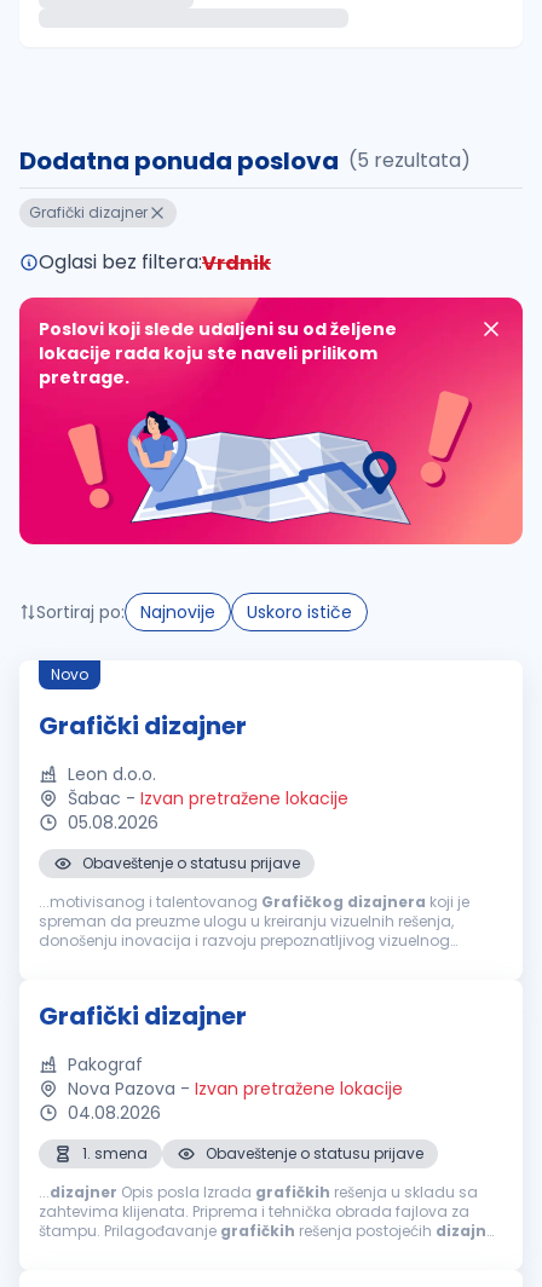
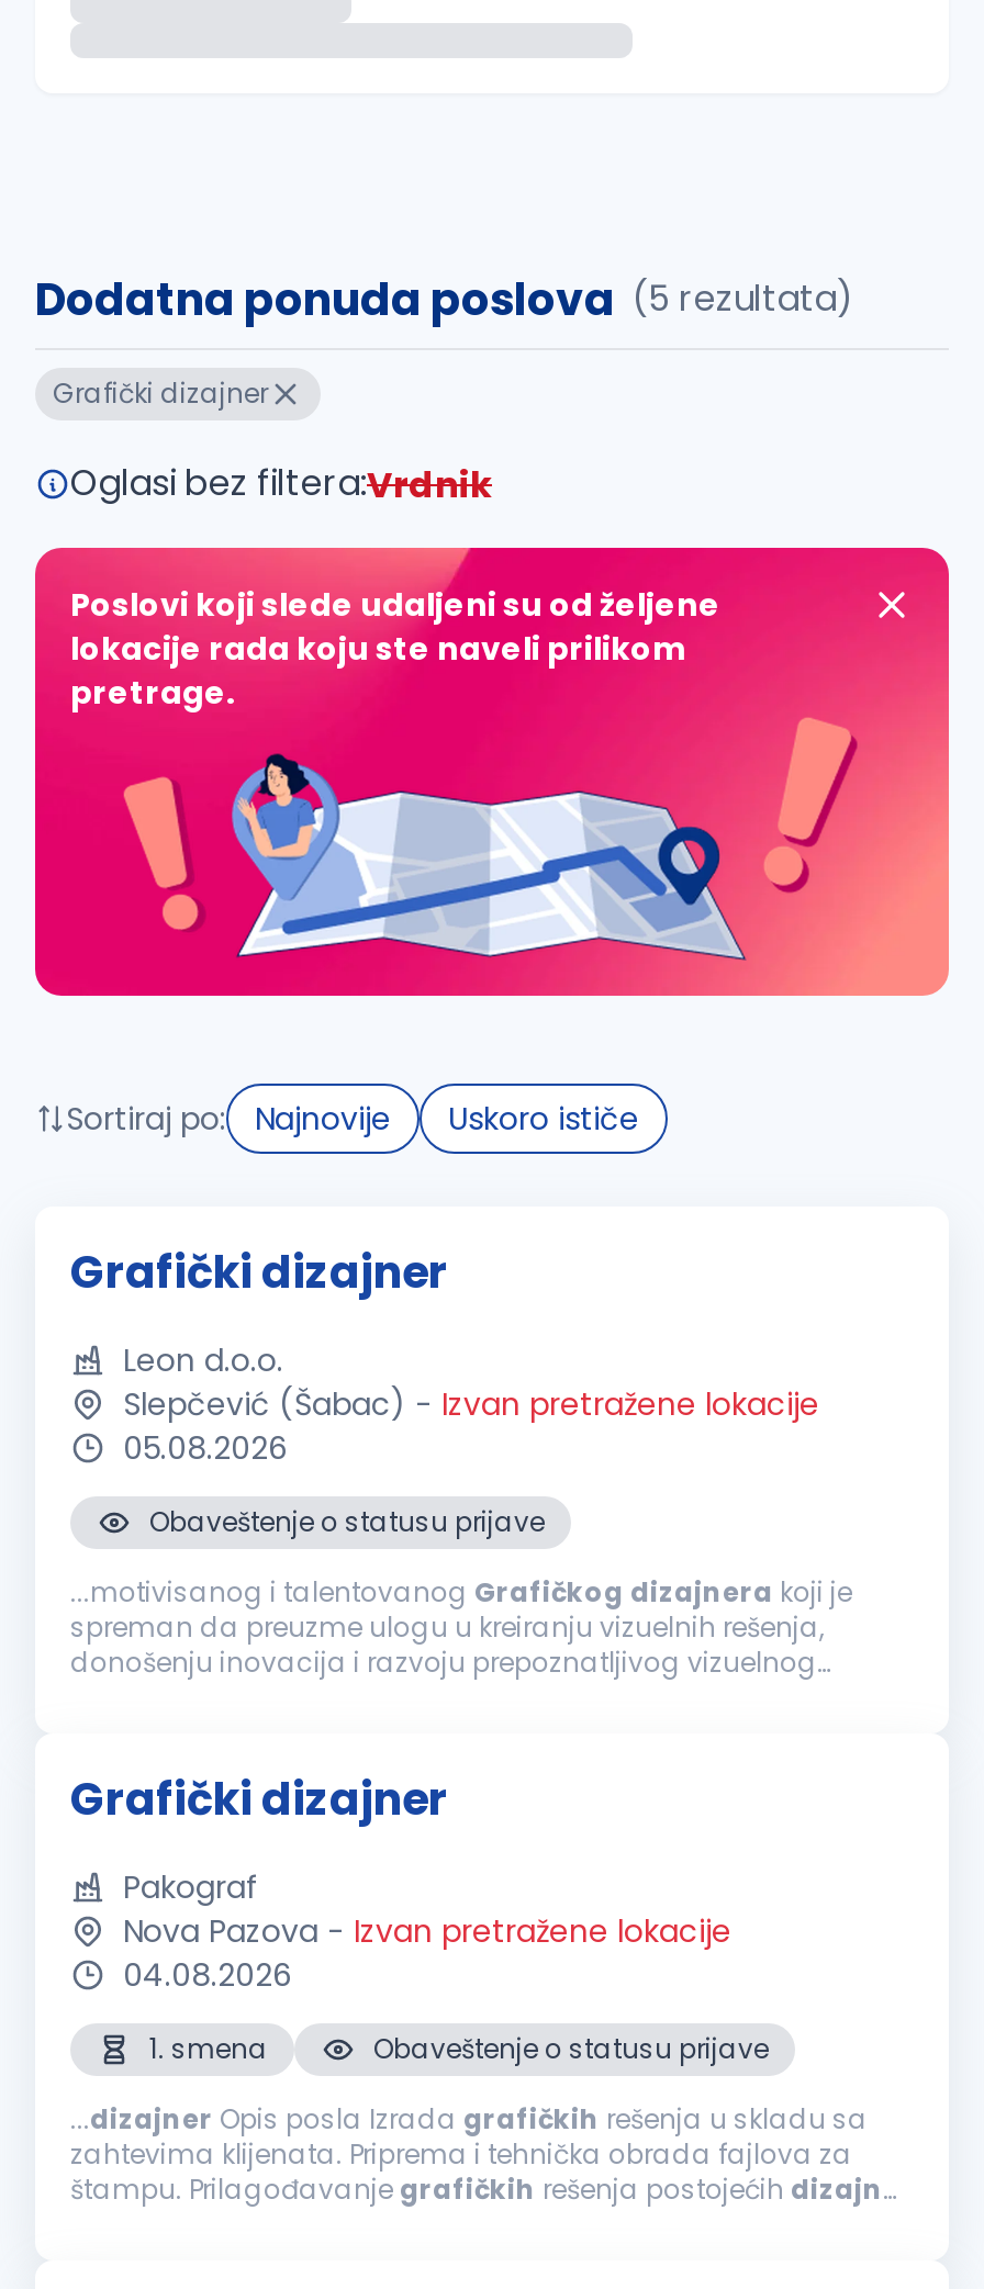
[51,664,88,685] Novo -> none
[68,786,348,810] Šabac - Izvan pretražene lokacije -> [123,1382,819,1426] Slepčević (Šabac) - Izvan pretražene lokacije

